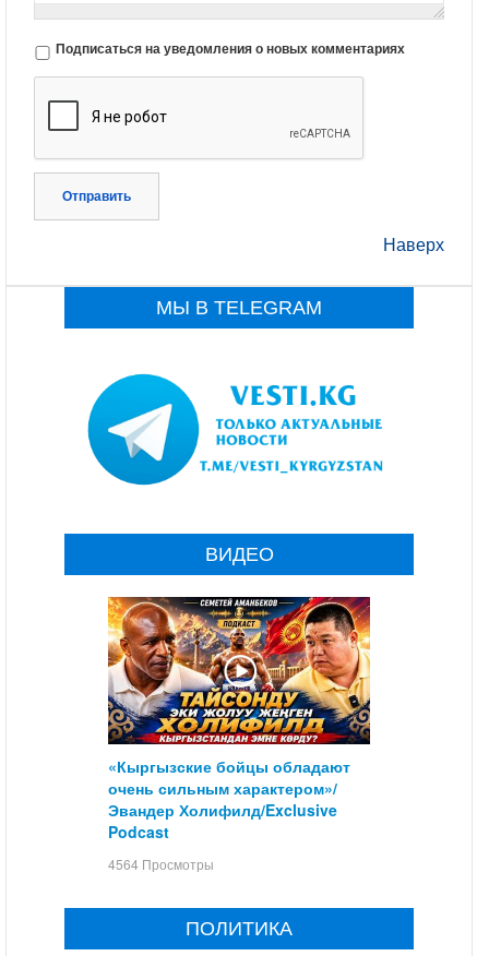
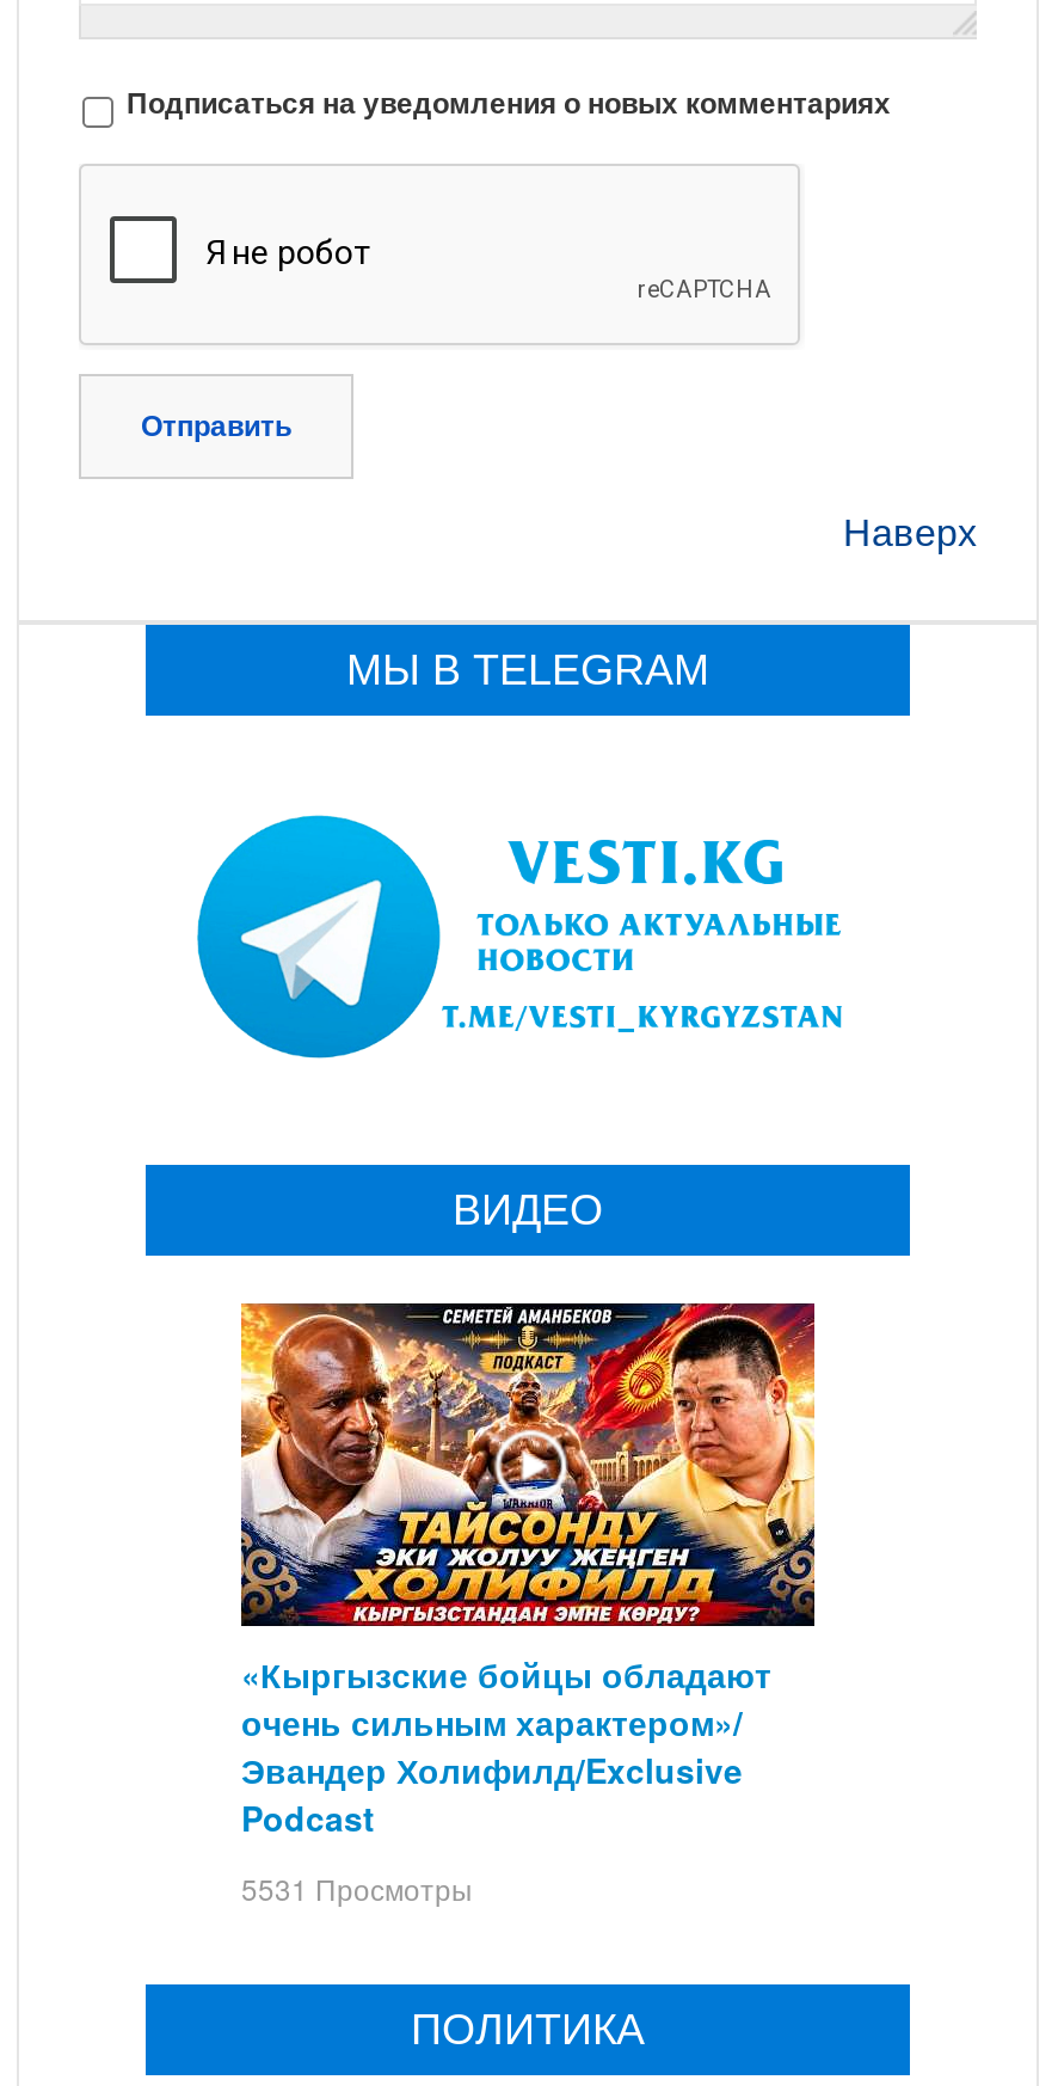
[108,854,214,873] 4564 Просмотры -> [241,1867,473,1908] 5531 Просмотры

